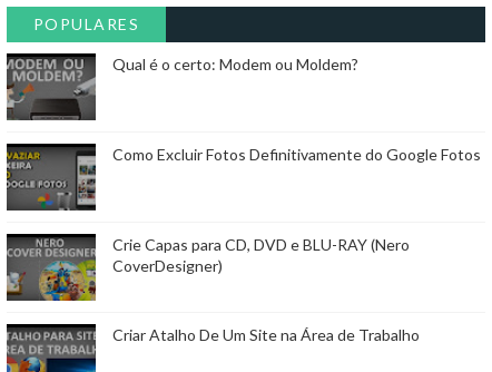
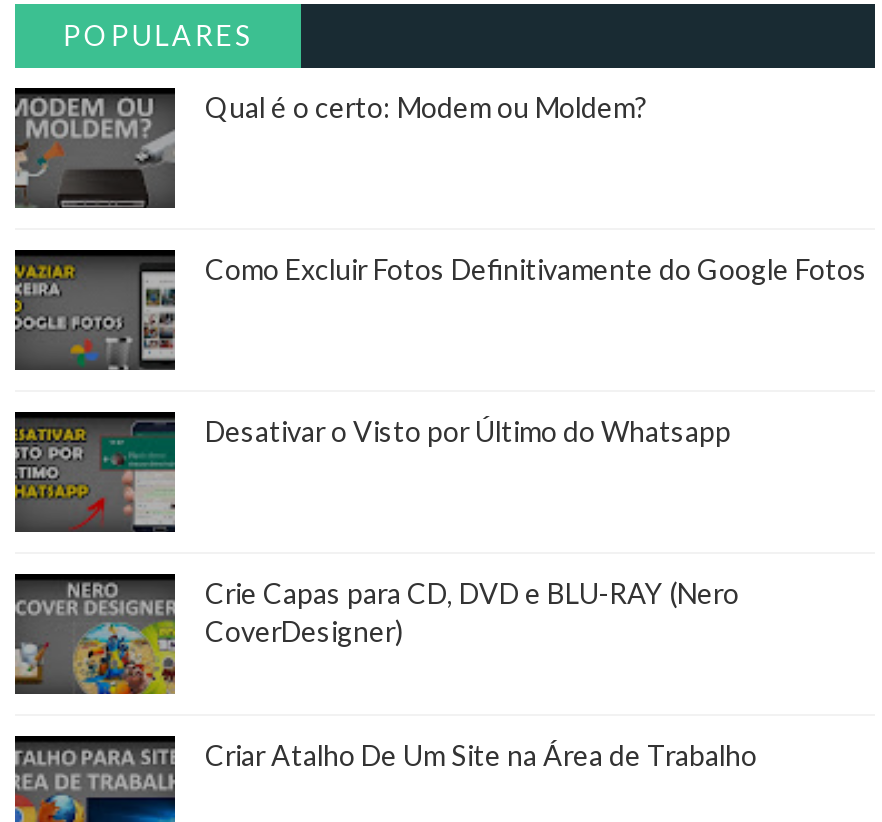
none -> [15,414,731,528] [image] | Desativar o Visto por Último do Whatsapp

